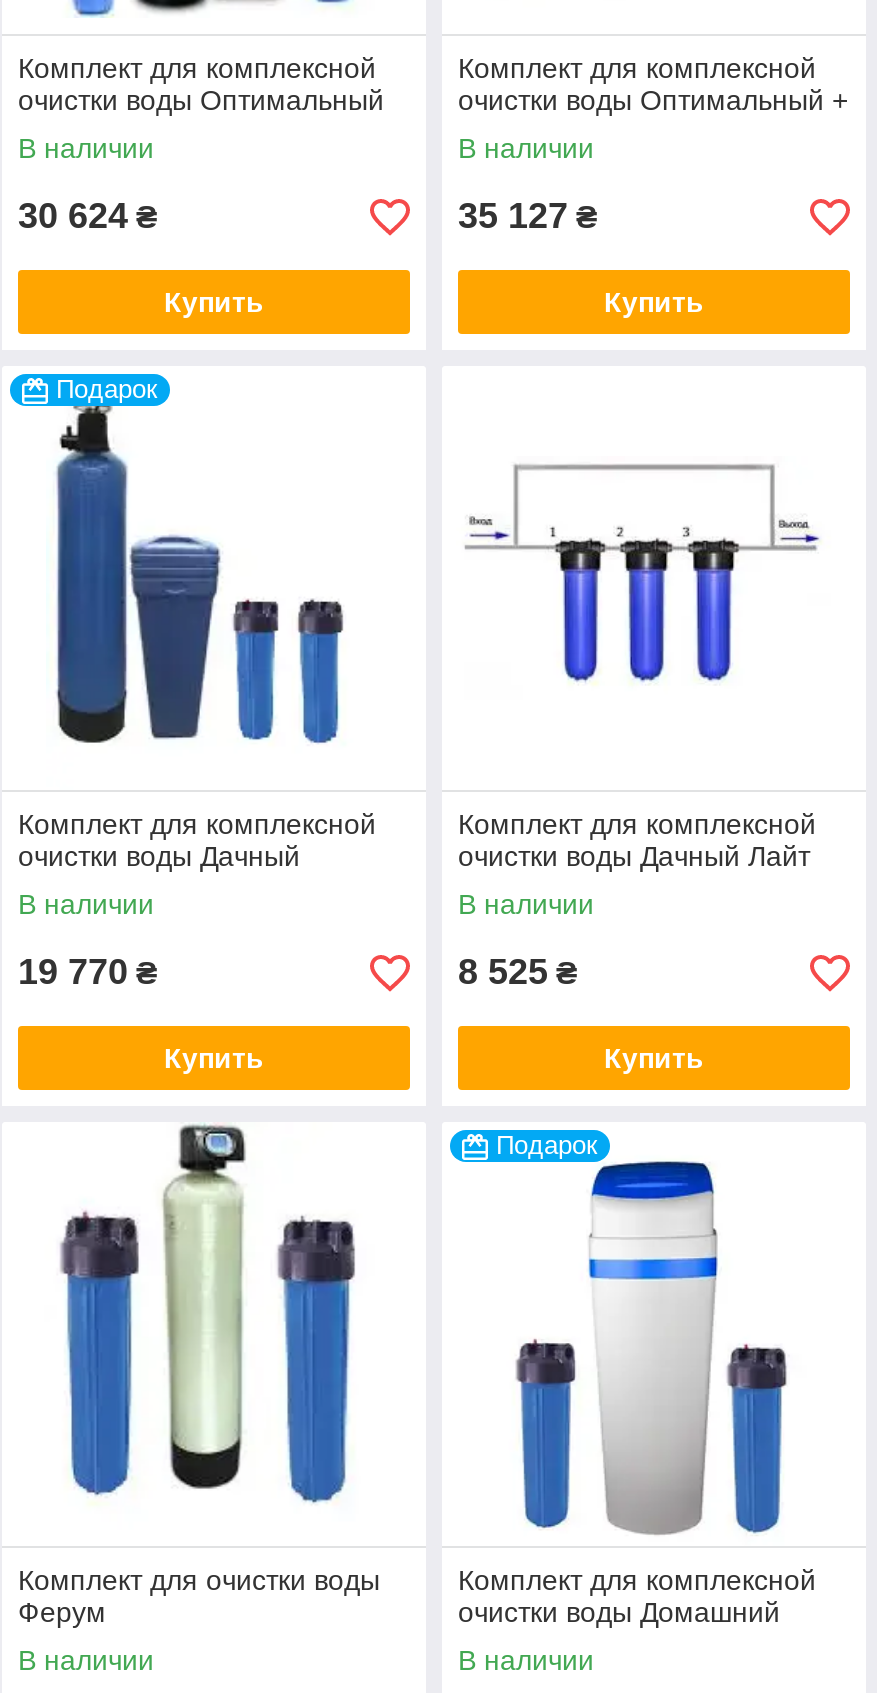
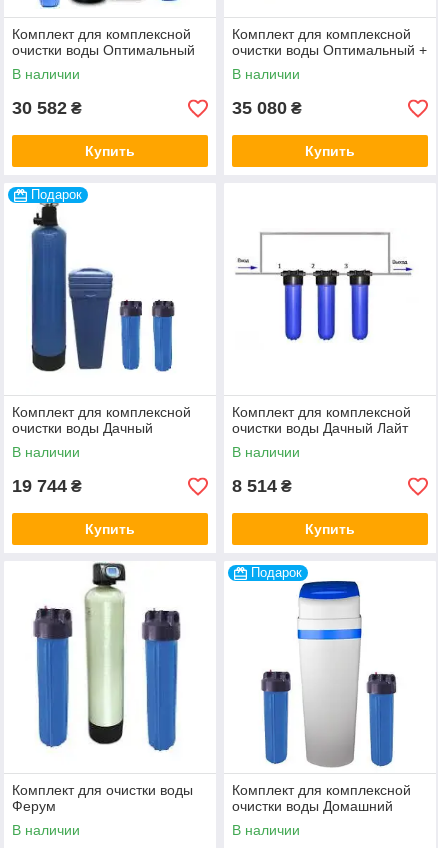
[18,196,158,236] 30 624 ₴ -> [12,98,82,118] 30 582 ₴
[458,196,598,236] 35 127 ₴ -> [232,98,302,118] 35 080 ₴
[18,952,158,992] 19 770 ₴ -> [12,476,82,496] 19 744 ₴
[458,952,578,992] 8 525 ₴ -> [232,476,292,496] 8 514 ₴

